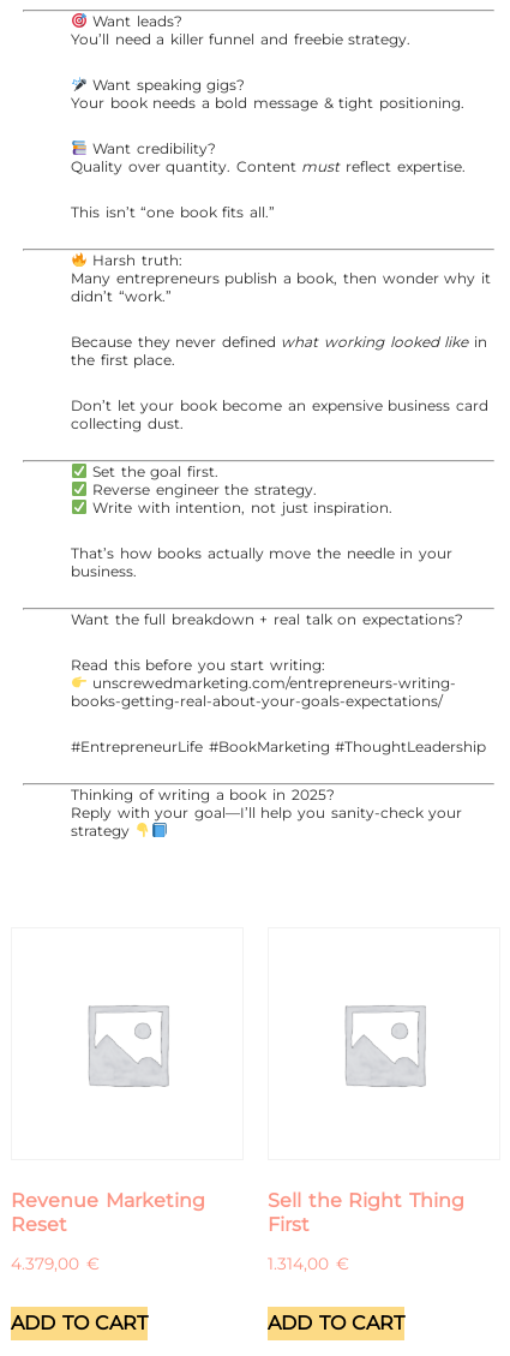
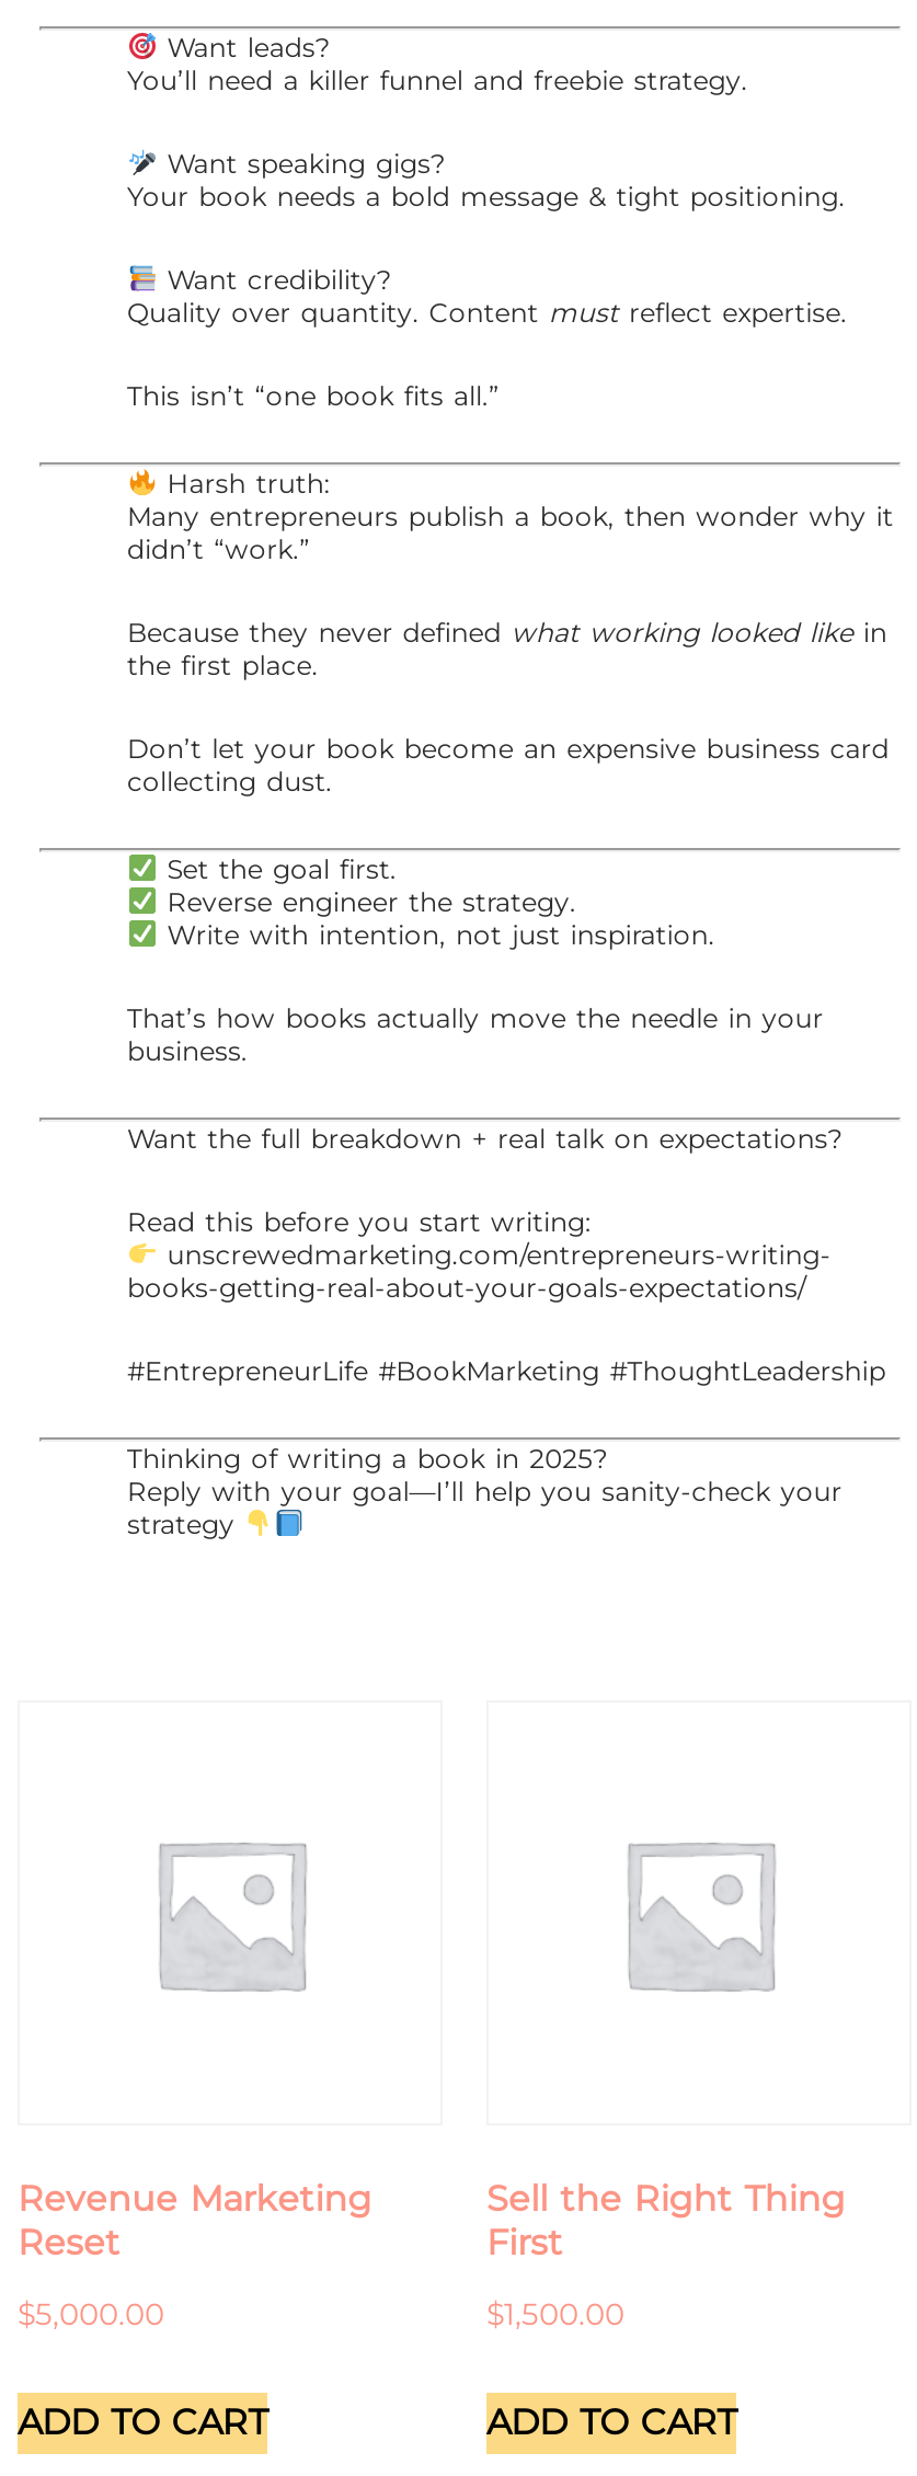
[11,1253,99,1273] 4.379,00 € -> [18,2295,164,2331] $5,000.00
[268,1253,349,1273] 1.314,00 € -> [486,2295,624,2331] $1,500.00

